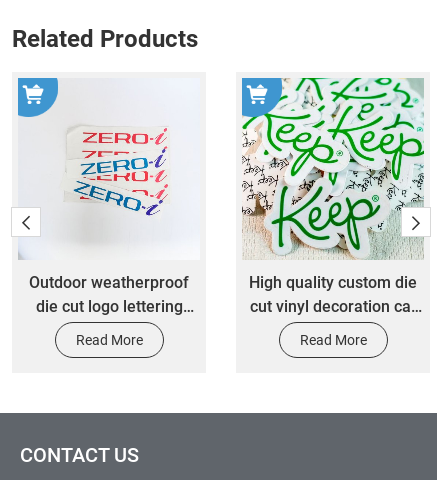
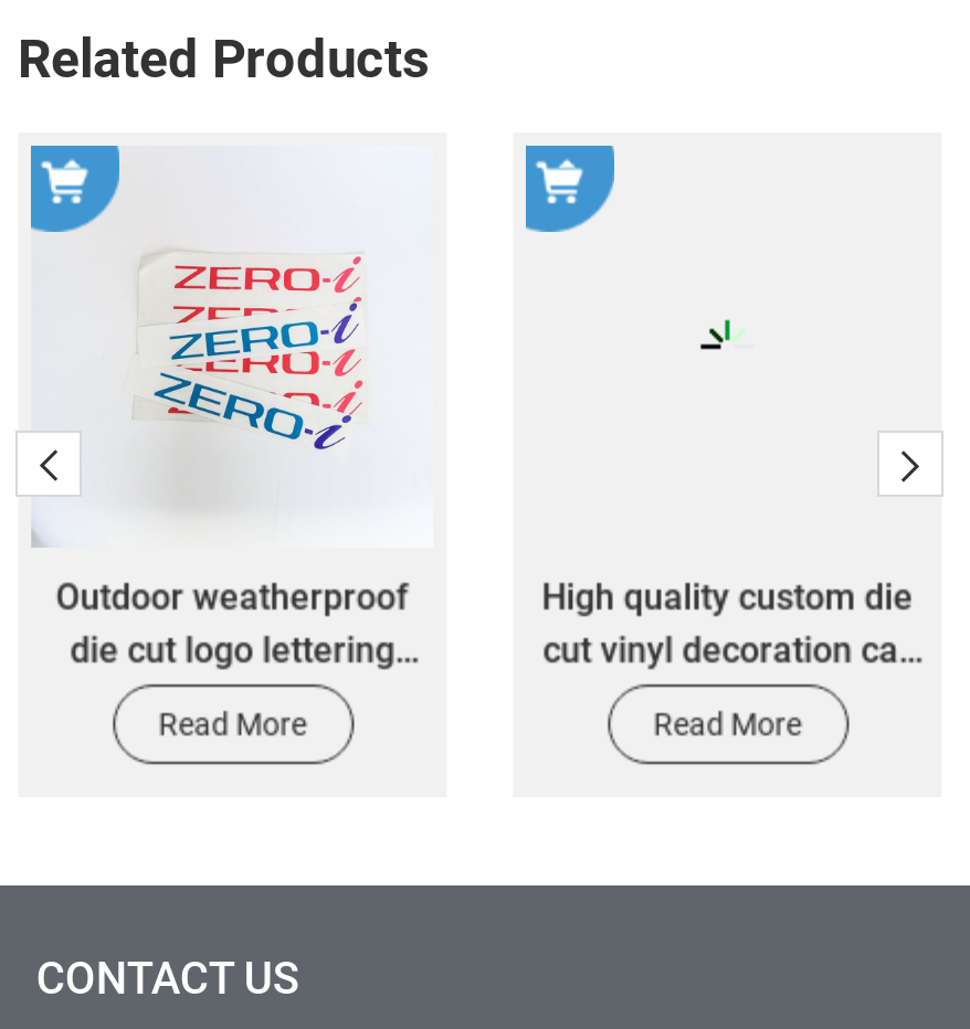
[241,77,425,260] [image] -> none

